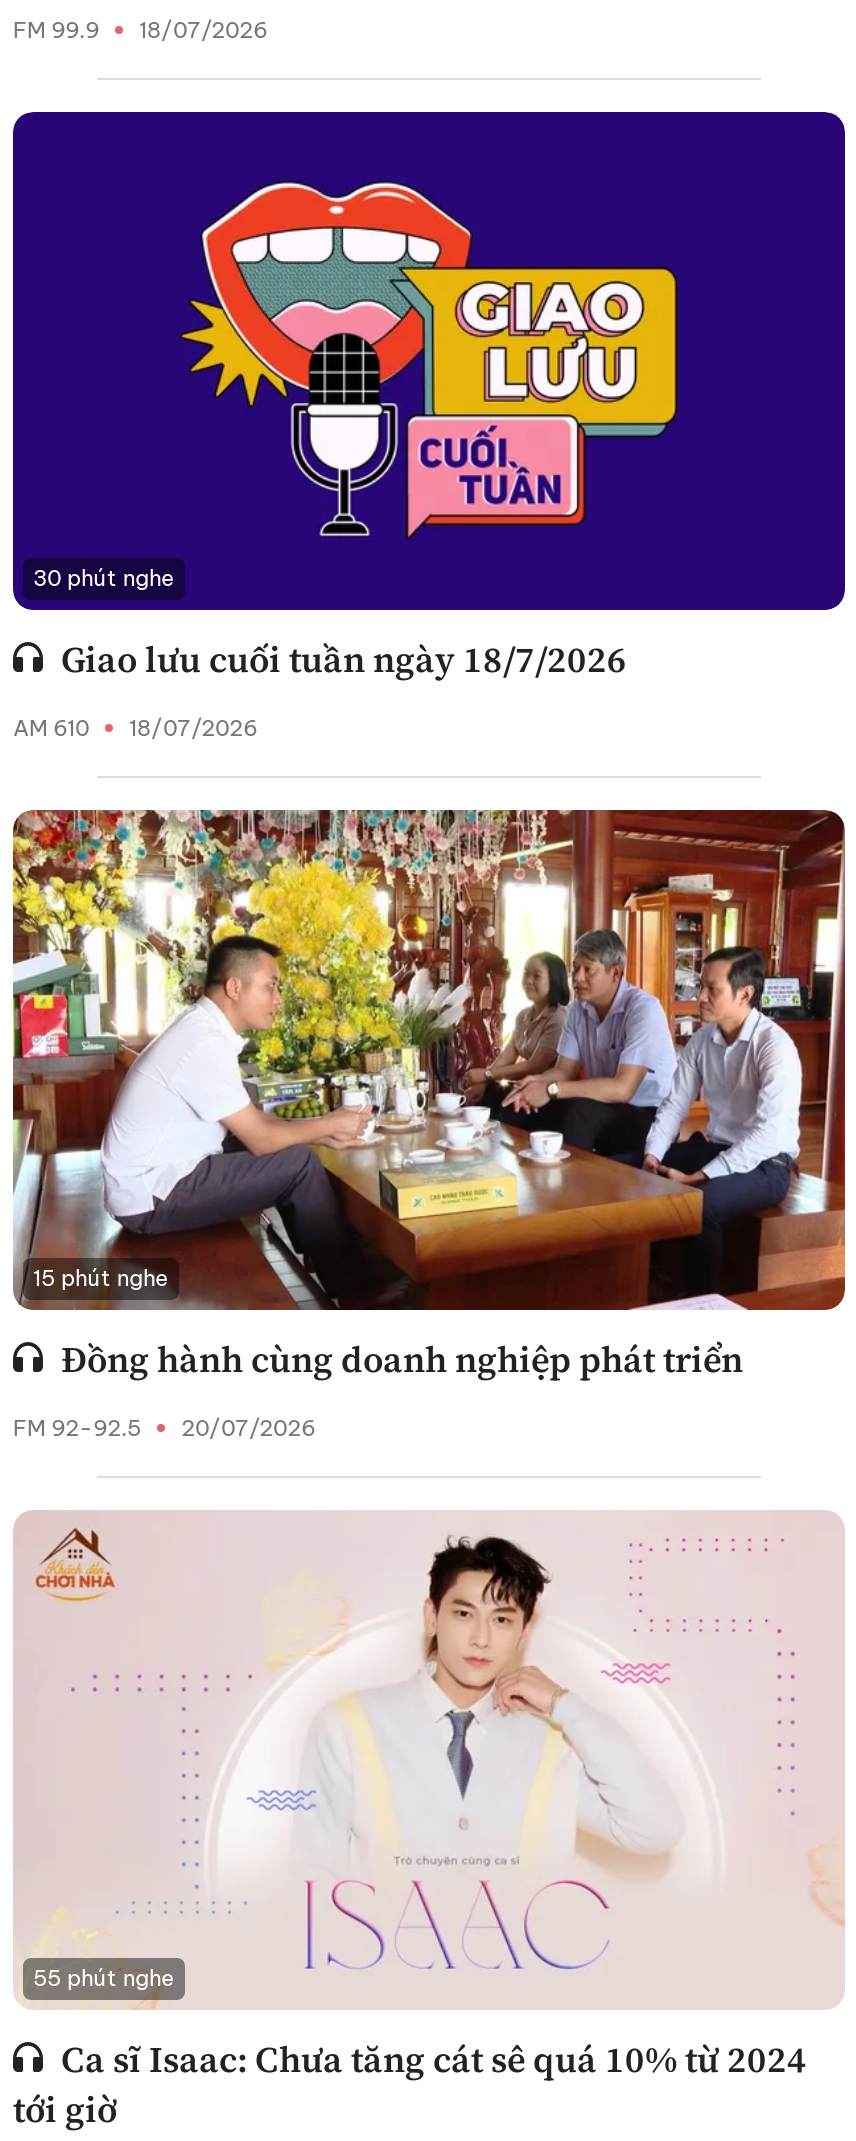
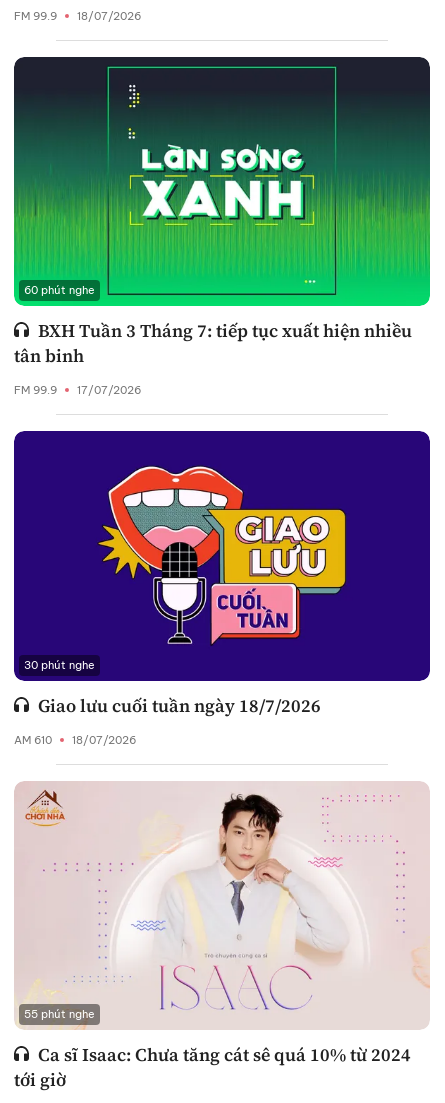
none -> [13,57,431,397] [image] | 60 phút nghe | BXH Tuần 3 Tháng 7: tiếp tục xuất hiện nhiều | tân binh | FM 99.9 | 17/07/2026
moved [13,182,671,743] -> [14,467,343,747]: [image] | 30 phút nghe | Giao lưu cuối tuần ngày 18/7/2026 | AM 610 | 18/07/2026
[11,808,847,1442] [image] | 15 phút nghe | Đồng hành cùng doanh nghiệp phát triển | FM 92-92.5 | 20/07/2026 -> none

